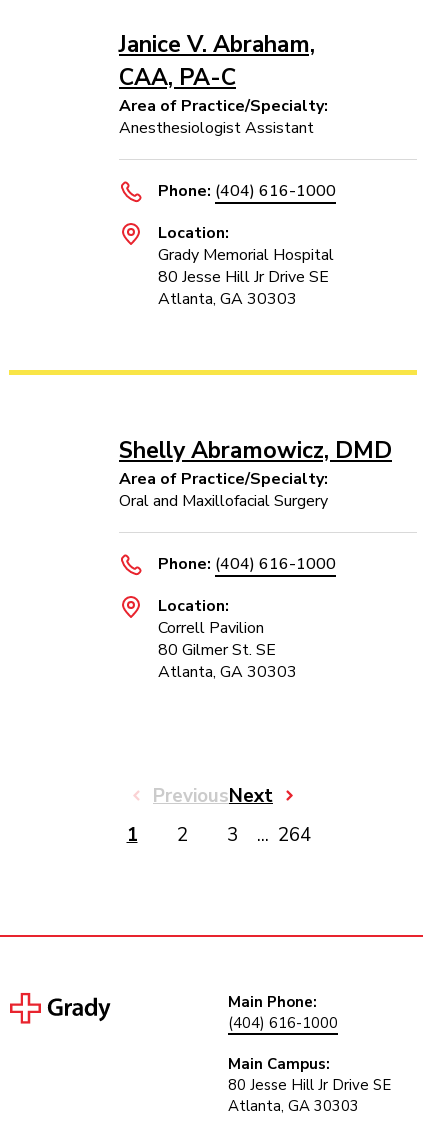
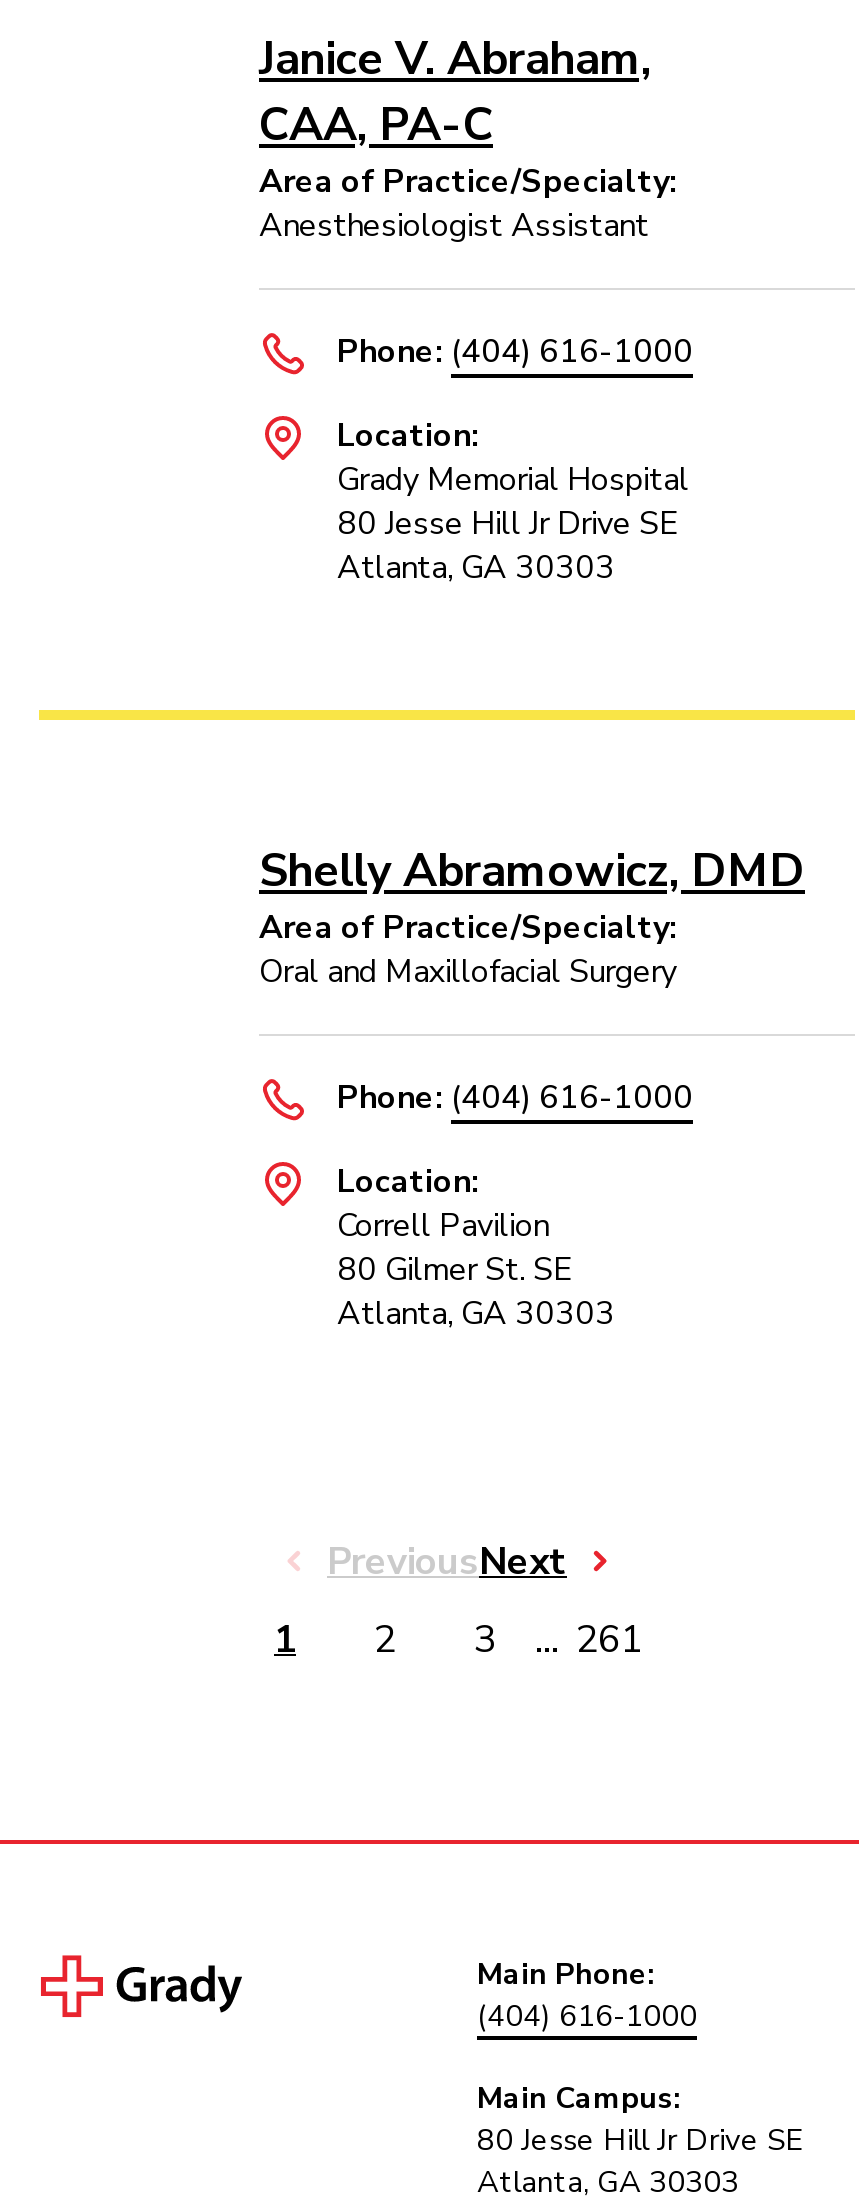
[126,822,310,848] 1 2 3 ... 264 -> [274,1614,642,1666] 1 2 3 ... 261

